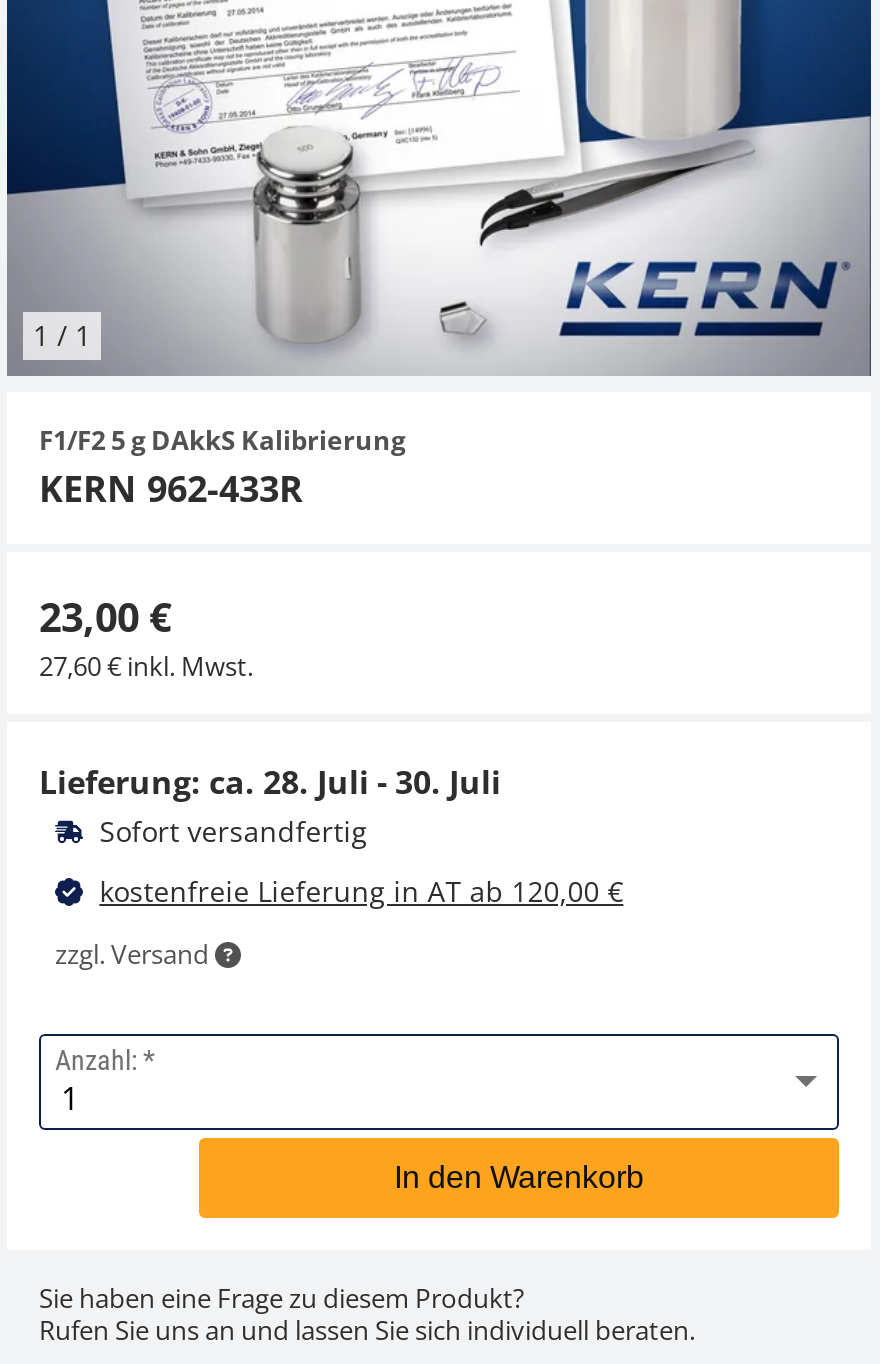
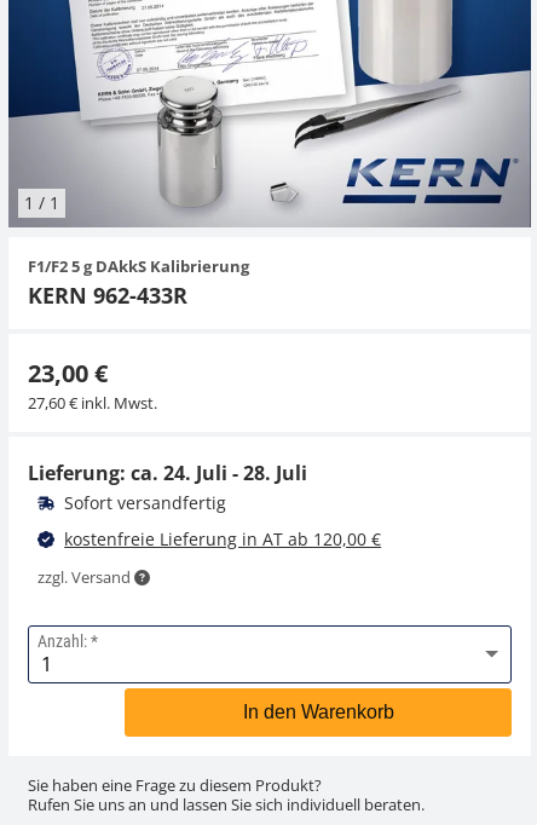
[39,760,501,804] Lieferung: ca. 28. Juli - 30. Juli -> [28,460,307,486] Lieferung: ca. 24. Juli - 28. Juli

